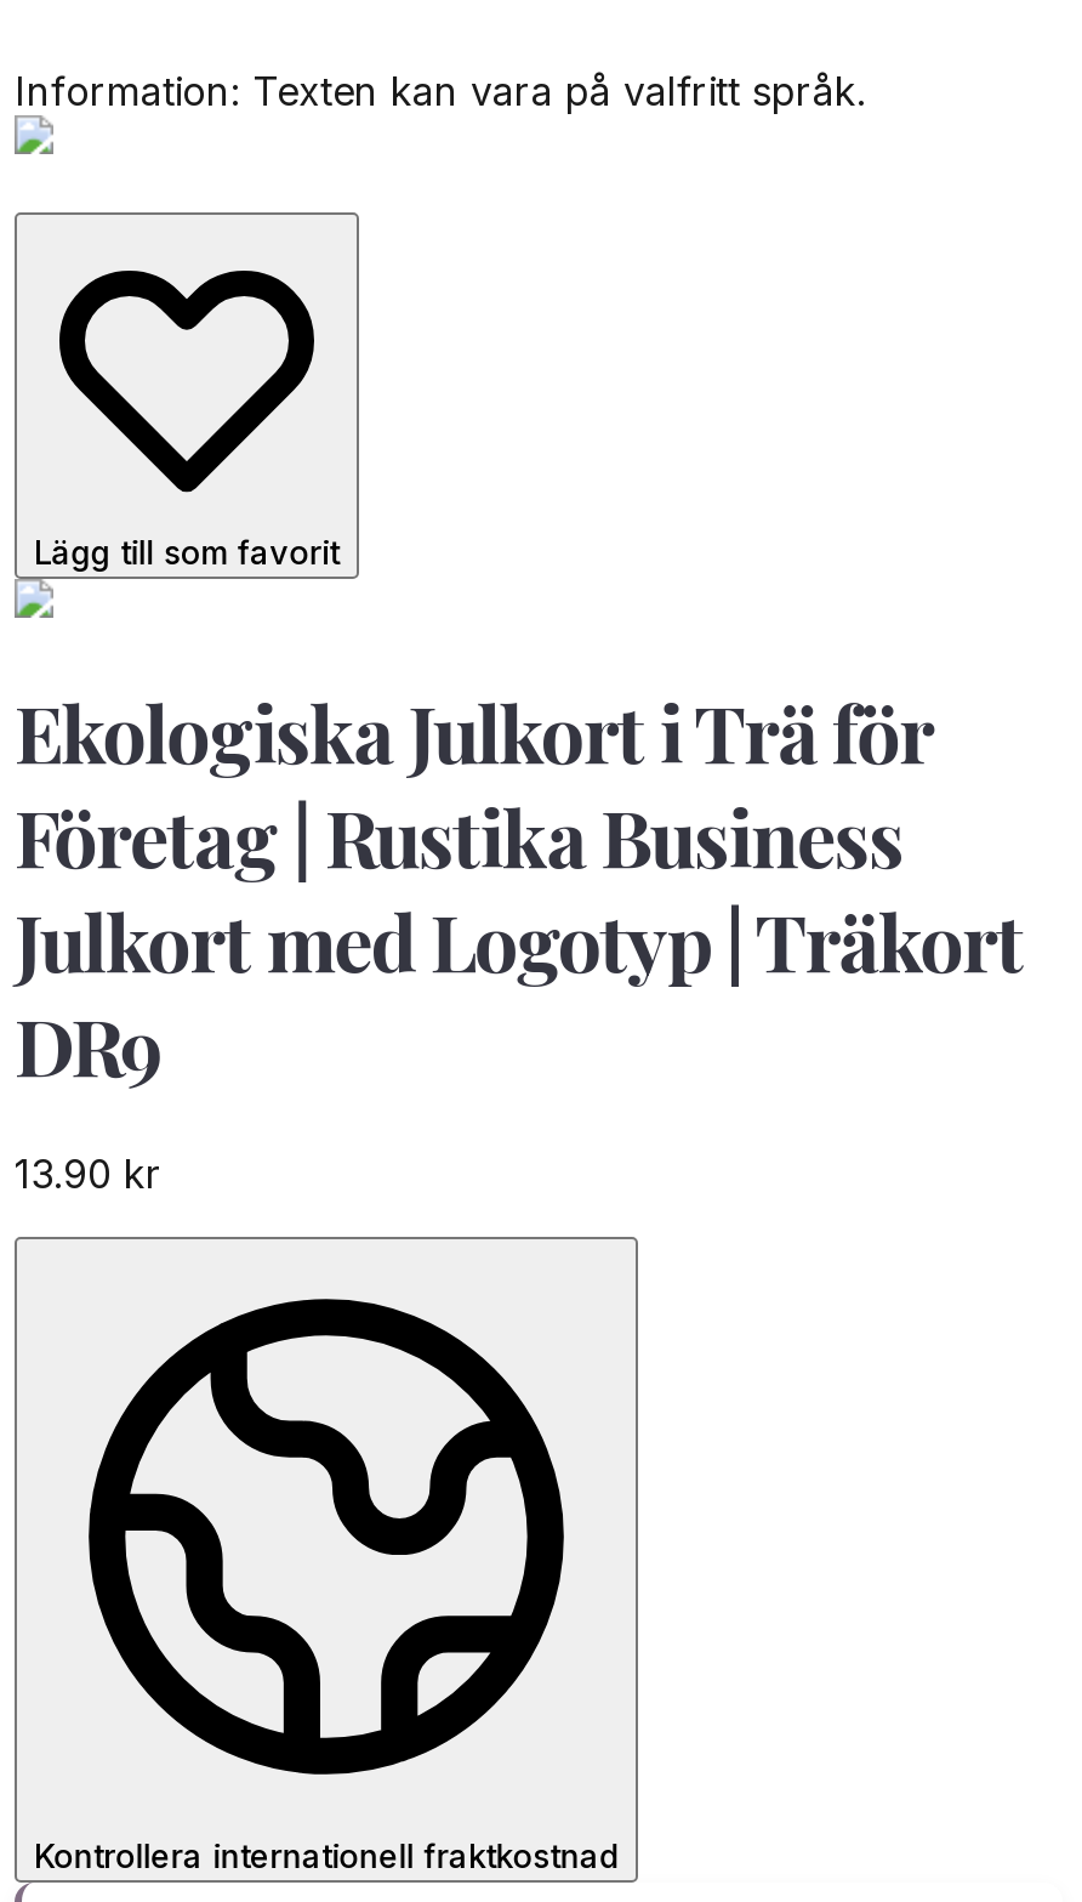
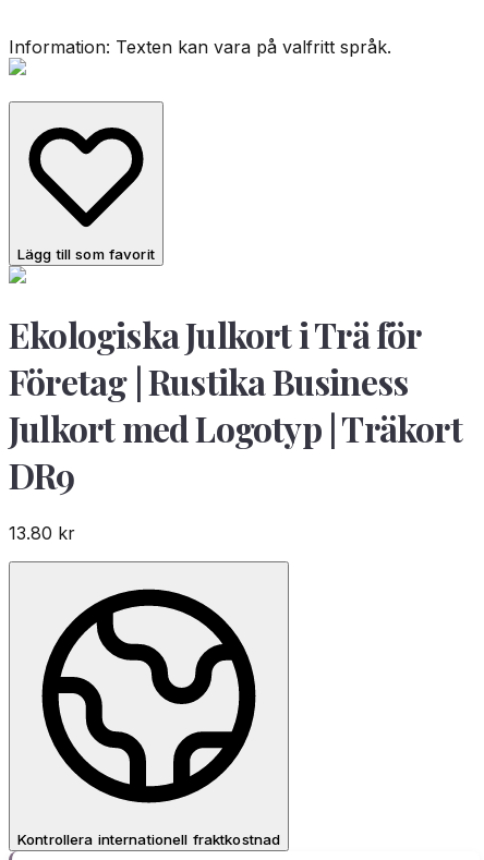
[15,1149,163,1197] 13.90 kr -> [9,522,75,544] 13.80 kr

